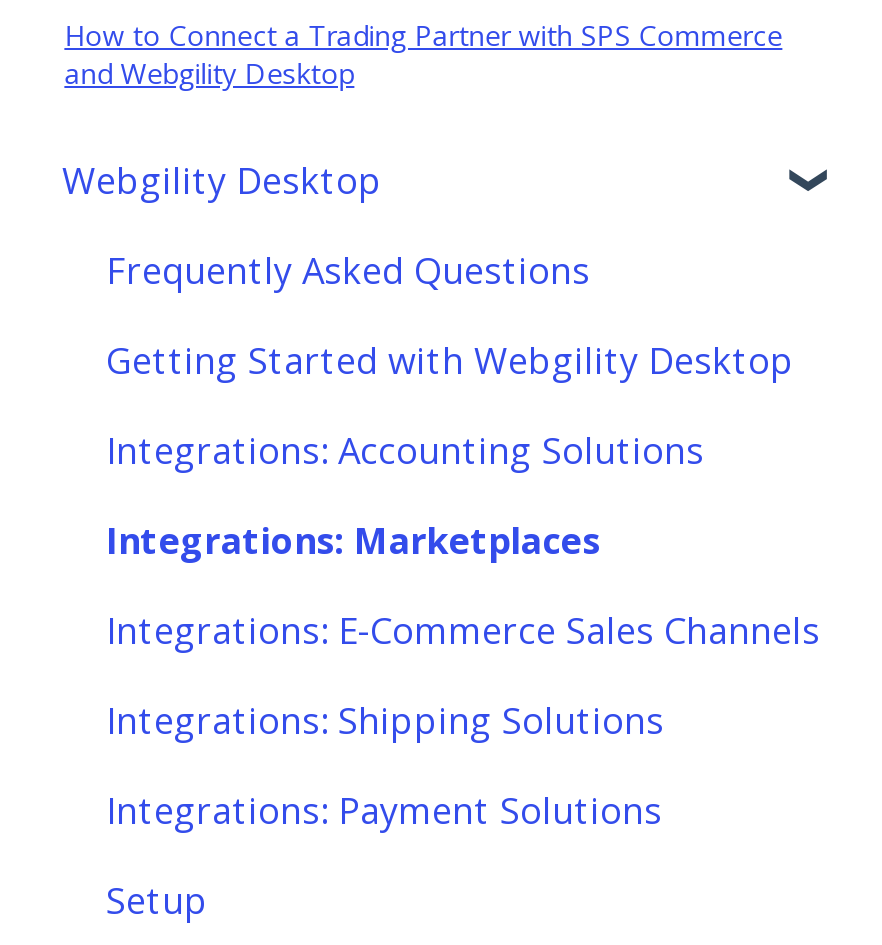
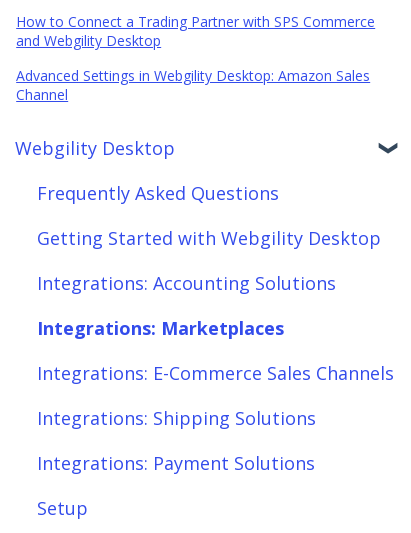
none -> [16,66,370,104] Advanced Settings in Webgility Desktop: Amazon Sales | Channel

